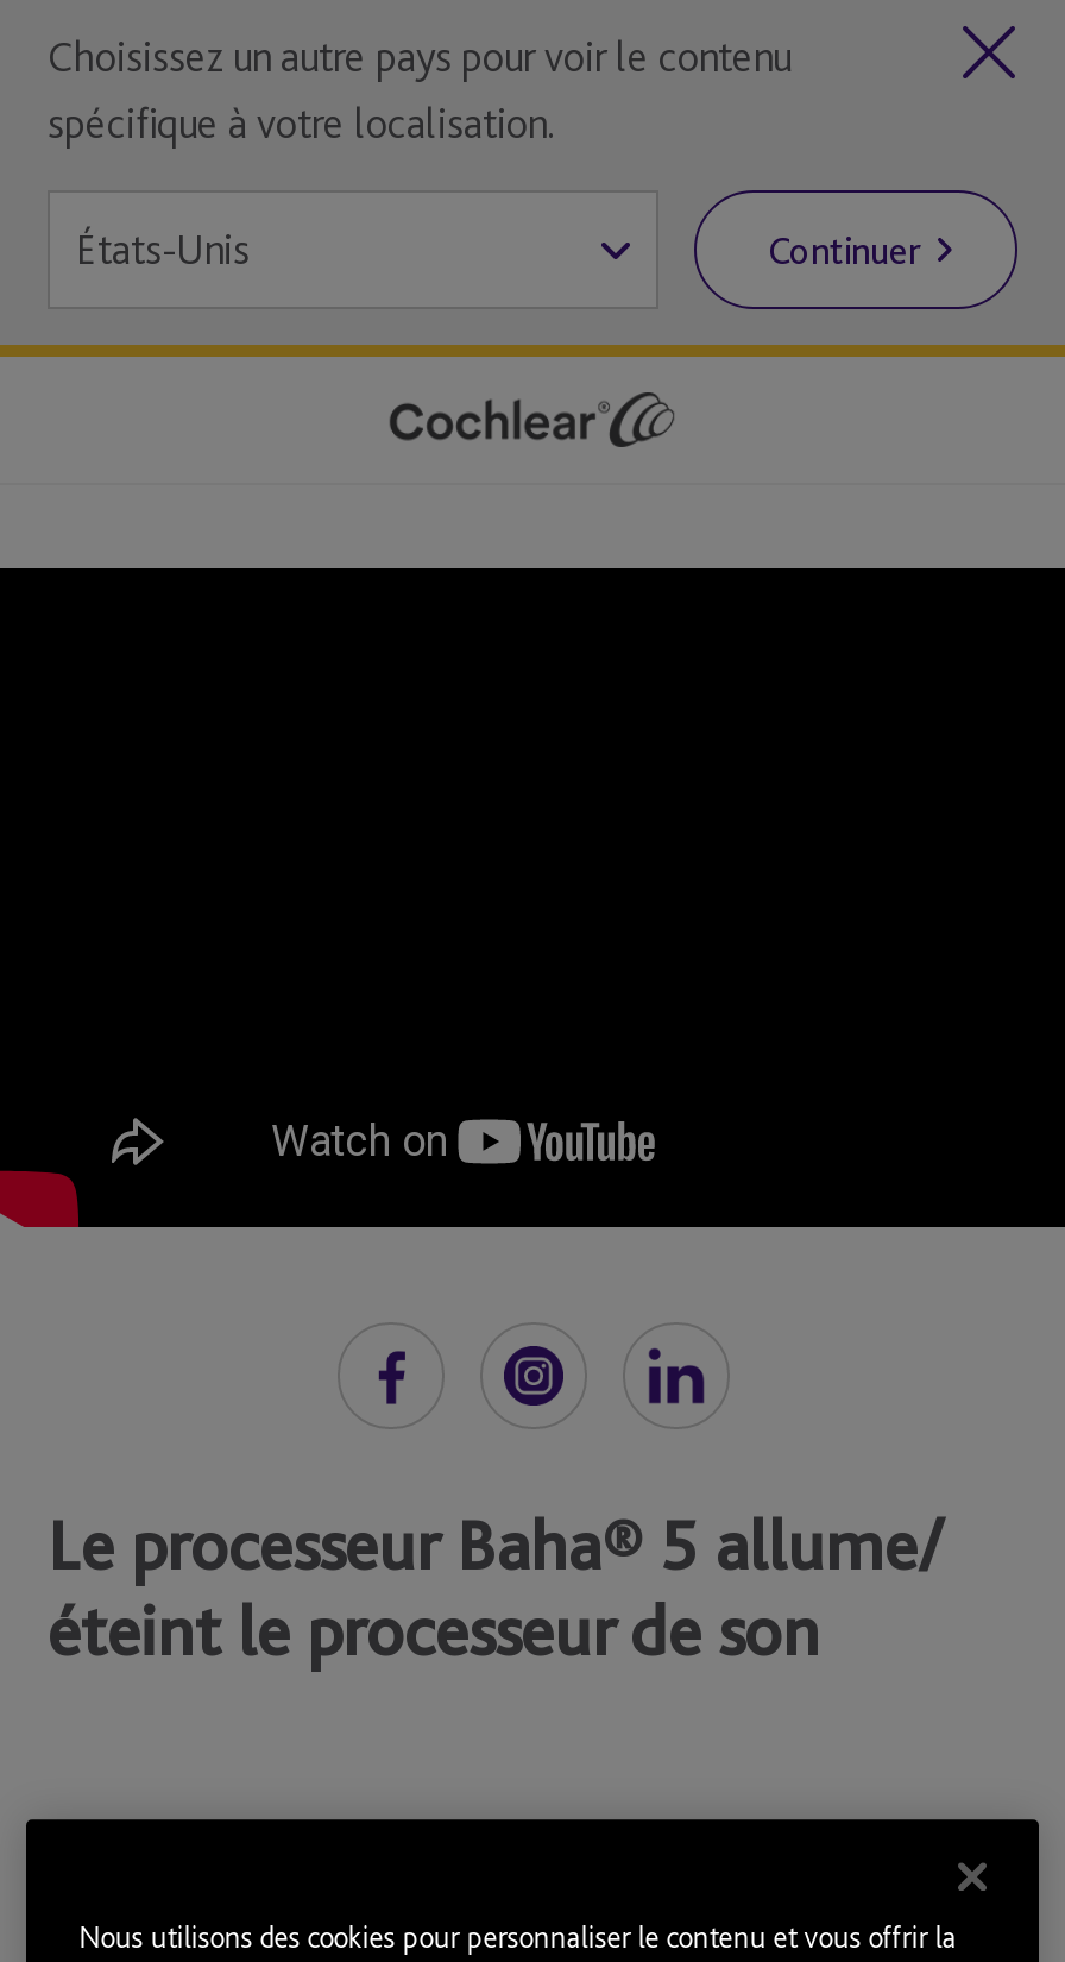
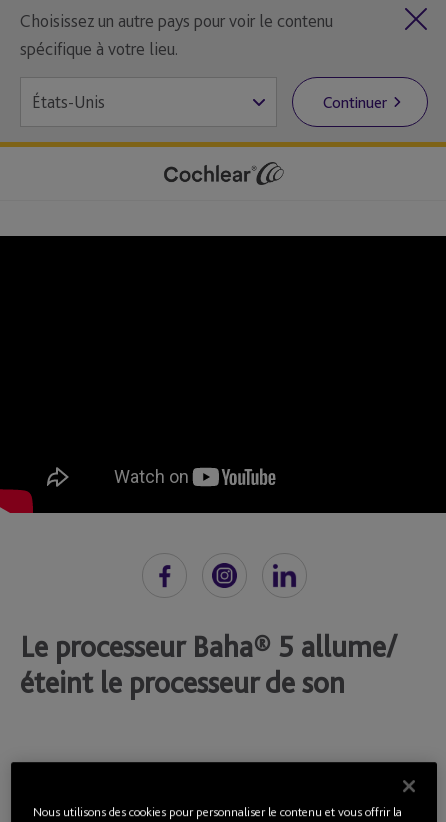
[48,98,554,147] spécifique à votre localisation. -> [20,38,178,59] spécifique à votre lieu.

